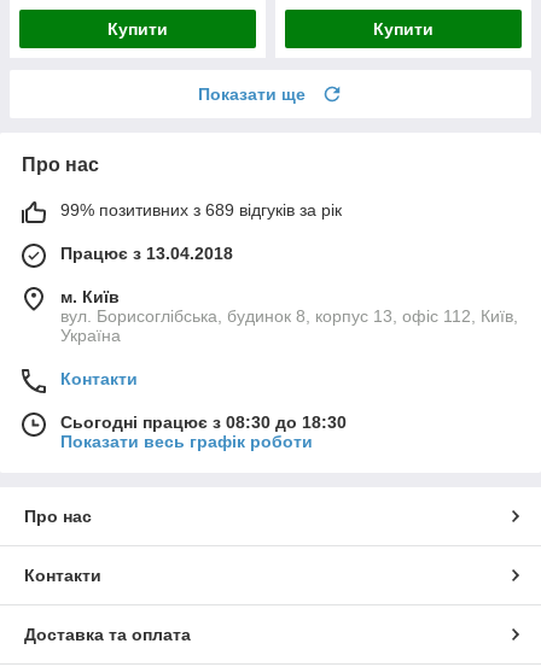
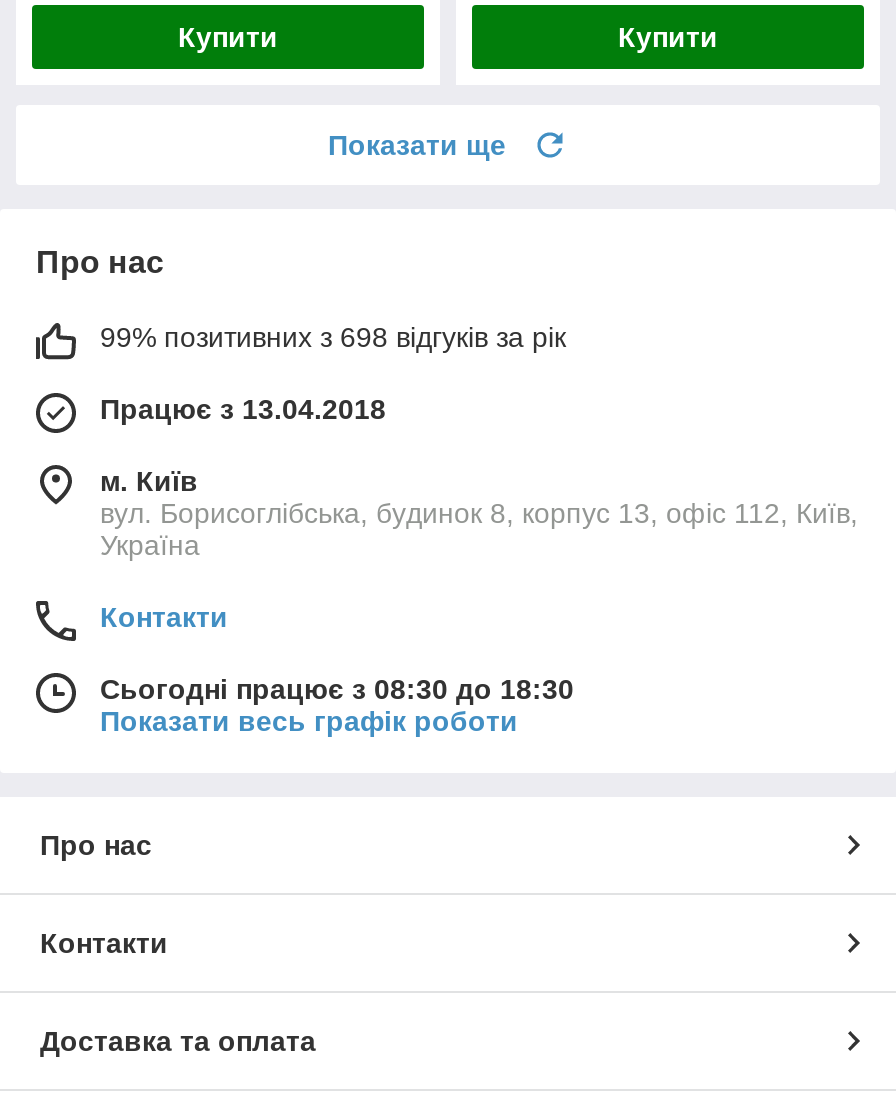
[60,200,342,219] 99% позитивних з 689 відгуків за рік -> [100,321,566,353] 99% позитивних з 698 відгуків за рік

